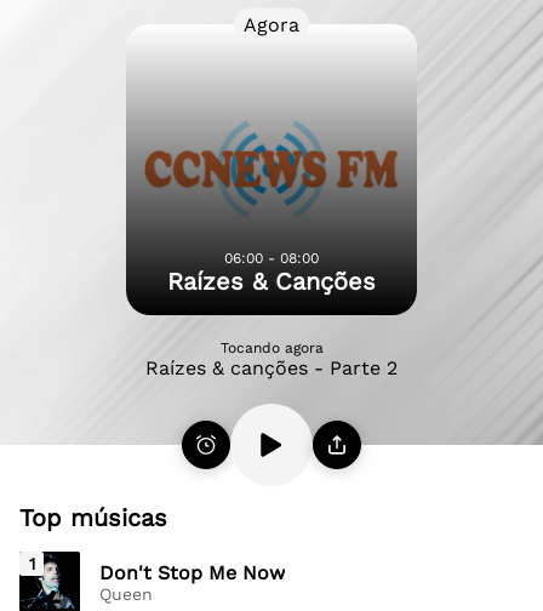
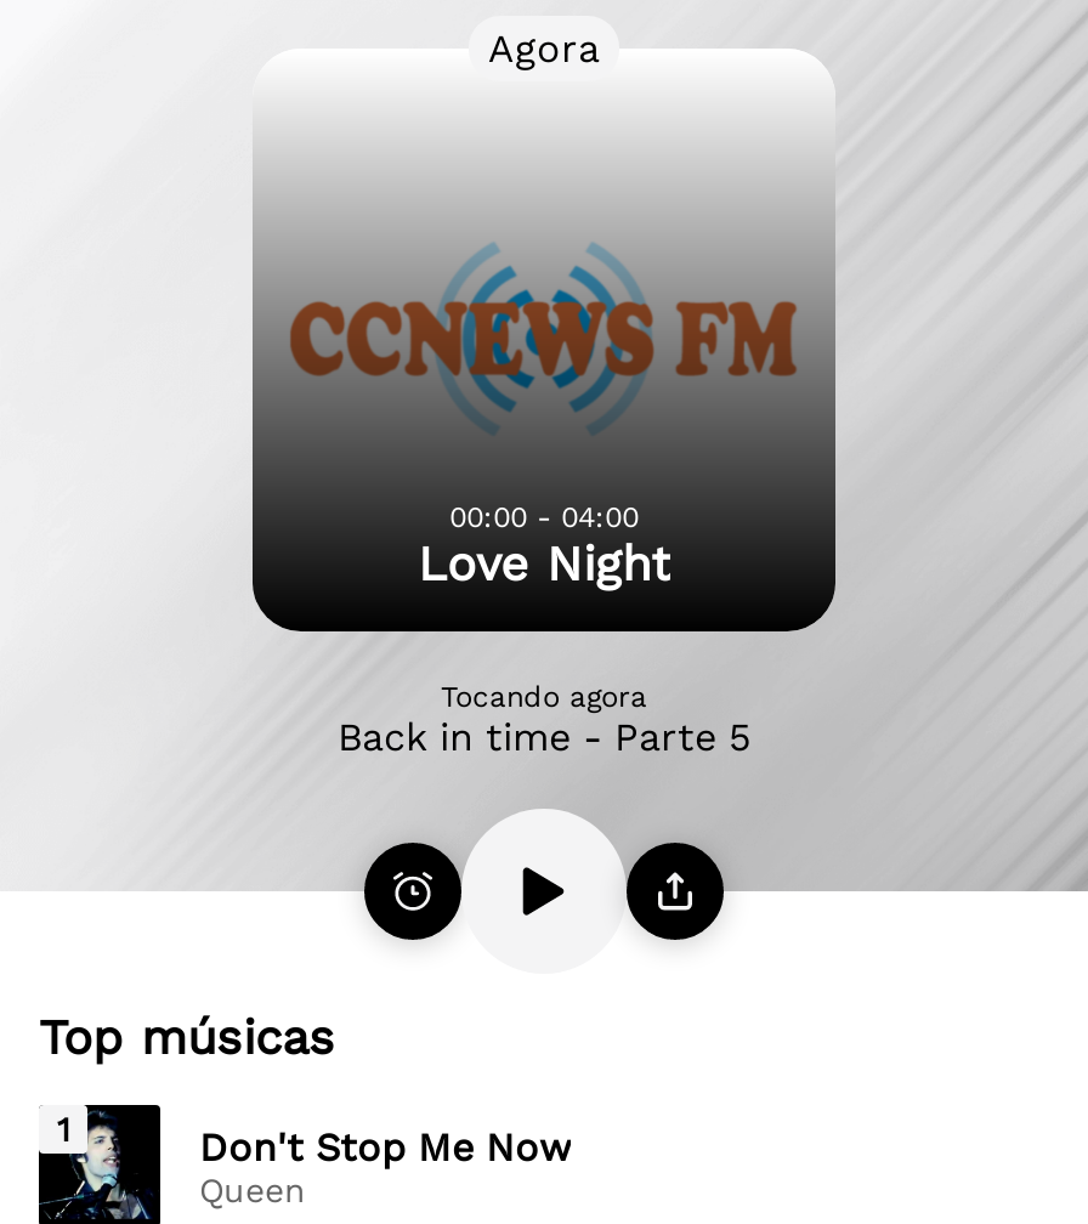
[167,250,376,296] 06:00 - 08:00 | Raízes & Canções -> [418,500,670,593] 00:00 - 04:00 | Love Night
[145,356,398,379] Raízes & canções - Parte 2 -> [338,714,750,760] Back in time - Parte 5

